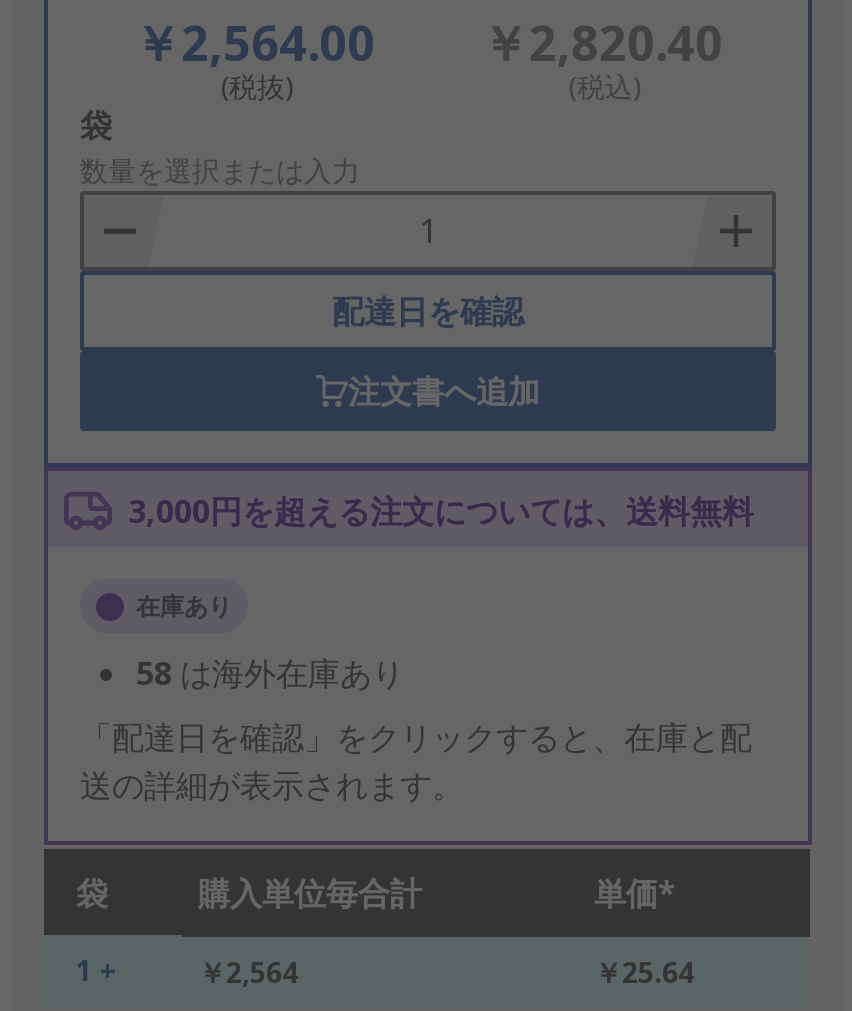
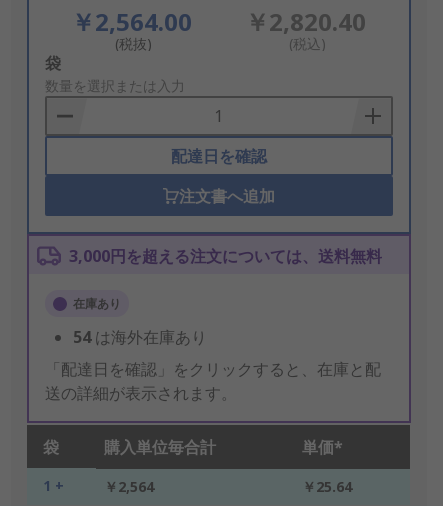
[136,652,404,696] 58は海外在庫あり -> [73,326,207,348] 54は海外在庫あり

